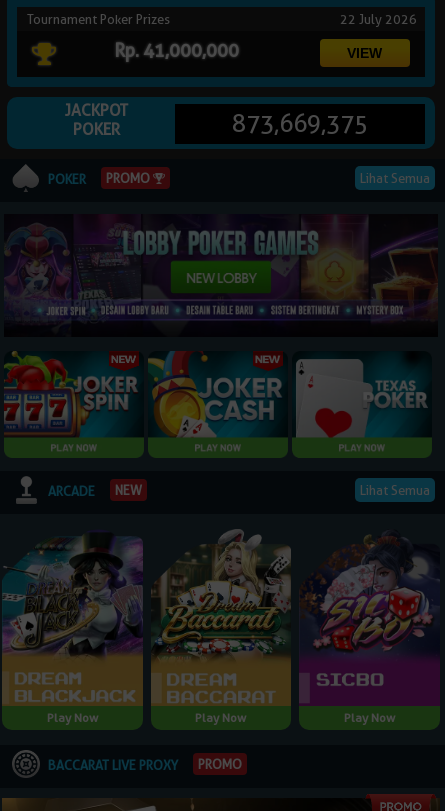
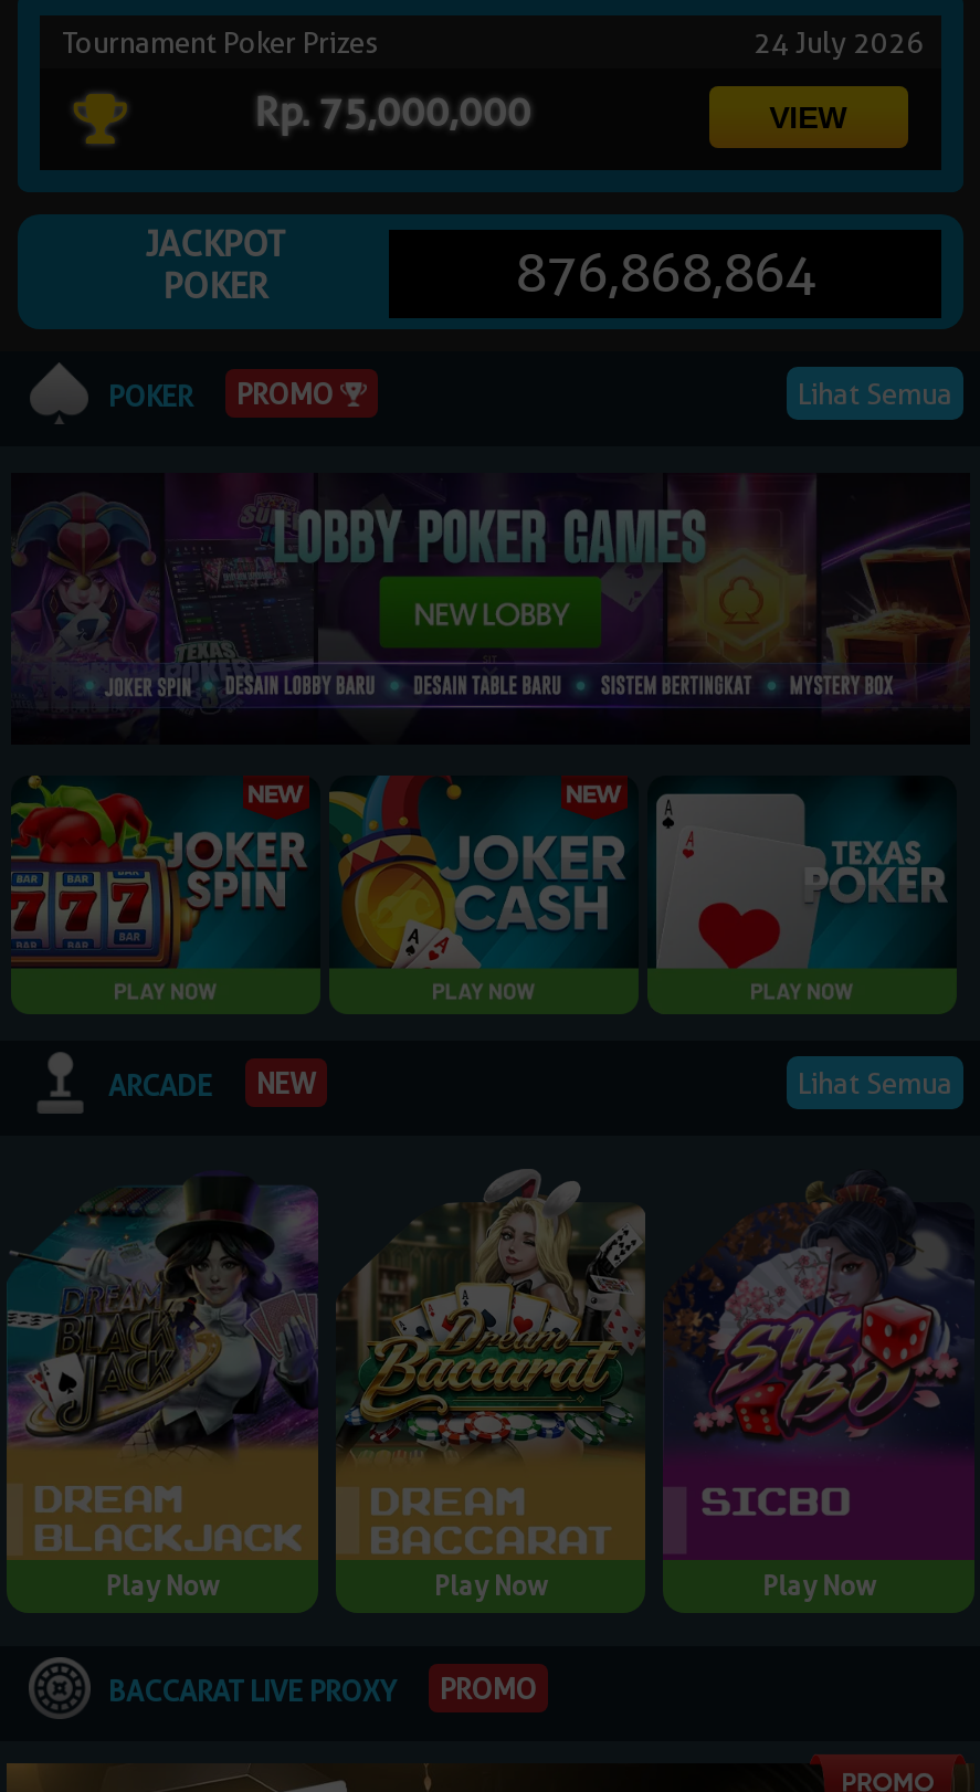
[340,11,420,27] 22 July 2026 -> [754,25,930,61] 24 July 2026
[114,40,239,61] Rp. 41,000,000 -> [255,89,531,136] Rp. 75,000,000
[232,109,368,138] 873,669,375 -> [515,242,816,306] 876,868,864

